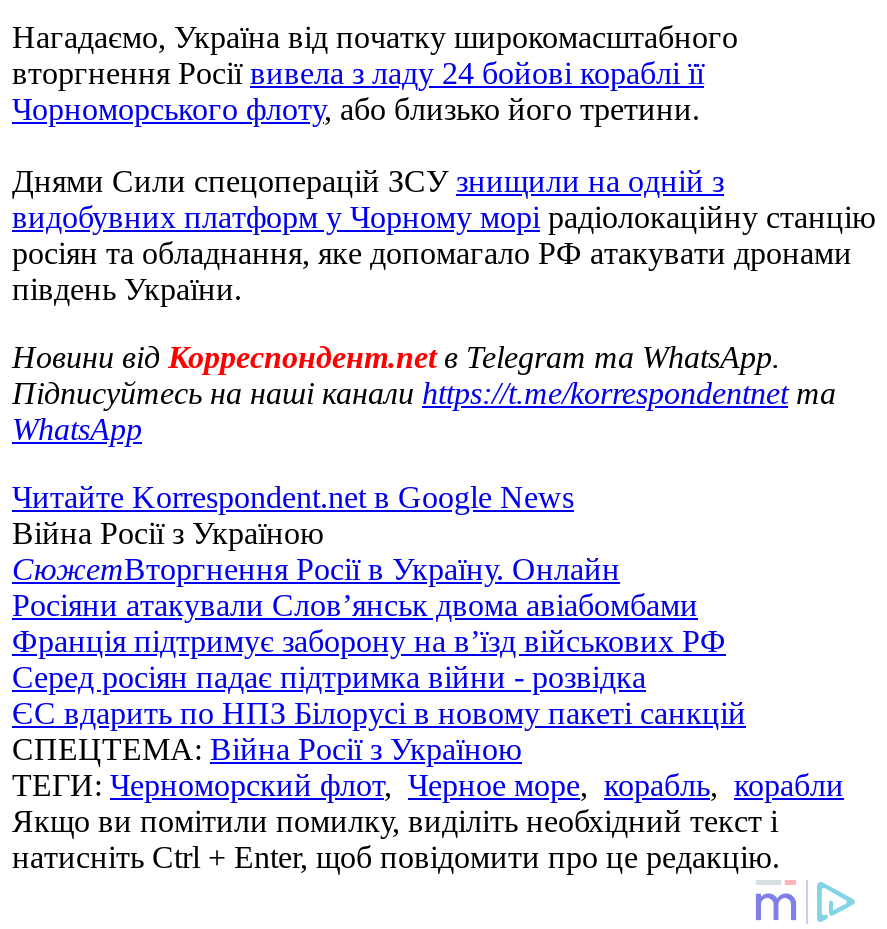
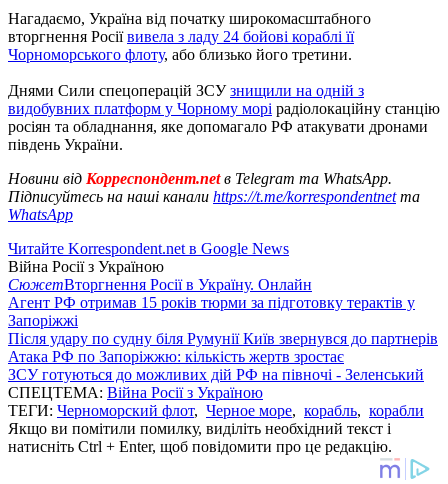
[12,587,746,729] Росіяни атакували Слов’янськ двома авіабомбами | Франція підтримує заборону на в’їзд військових РФ | Серед росіян падає підтримка війни - розвідка | ЄС вдарить по НПЗ Білорусі в новому пакеті санкцій -> [8,294,438,383] Агент РФ отримав 15 років тюрми за підготовку терактів у | Запоріжжі | Після удару по судну біля Румунії Київ звернувся до партнерів | Атака РФ по Запоріжжю: кількість жертв зростає | ЗСУ готуються до можливих дій РФ на півночі - Зеленський

